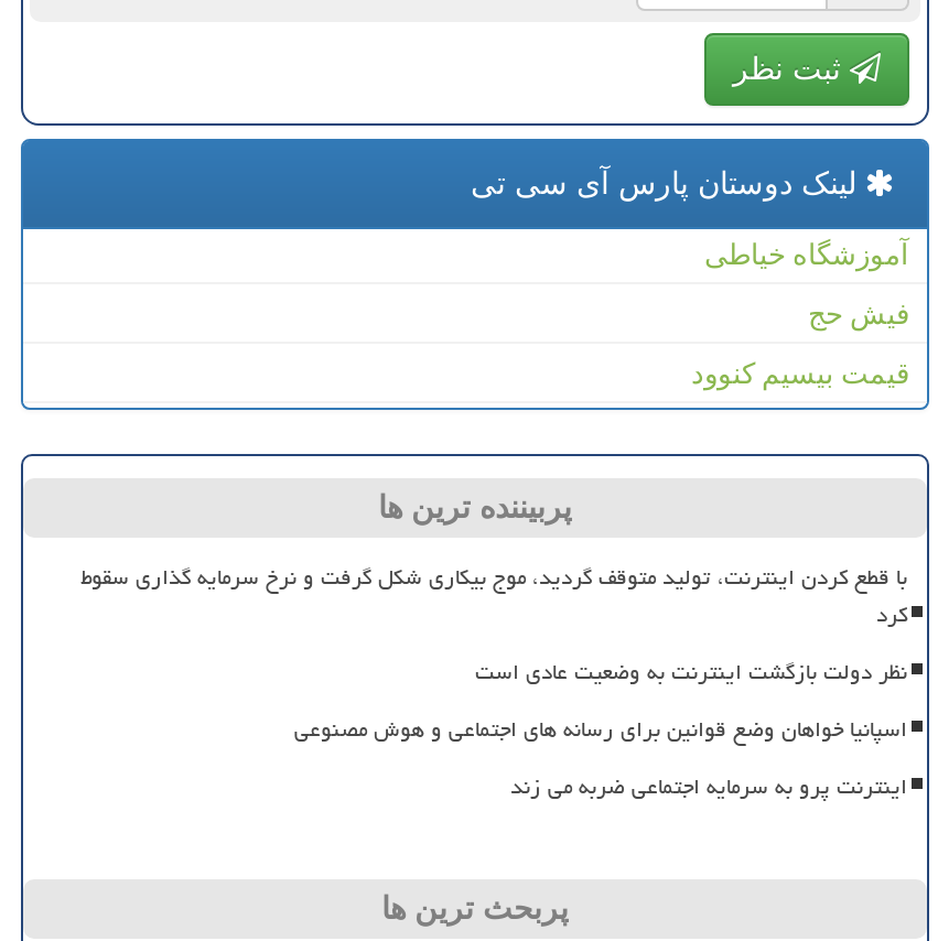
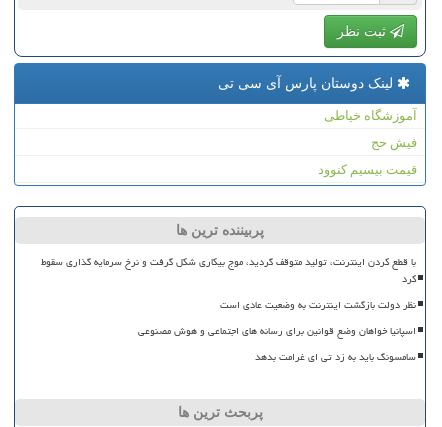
[510,764,907,808] اینترنت پرو به سرمایه اجتماعی ضربه می زند -> [255,347,416,367] سامسونگ باید به زد تی ای غرامت بدهد

